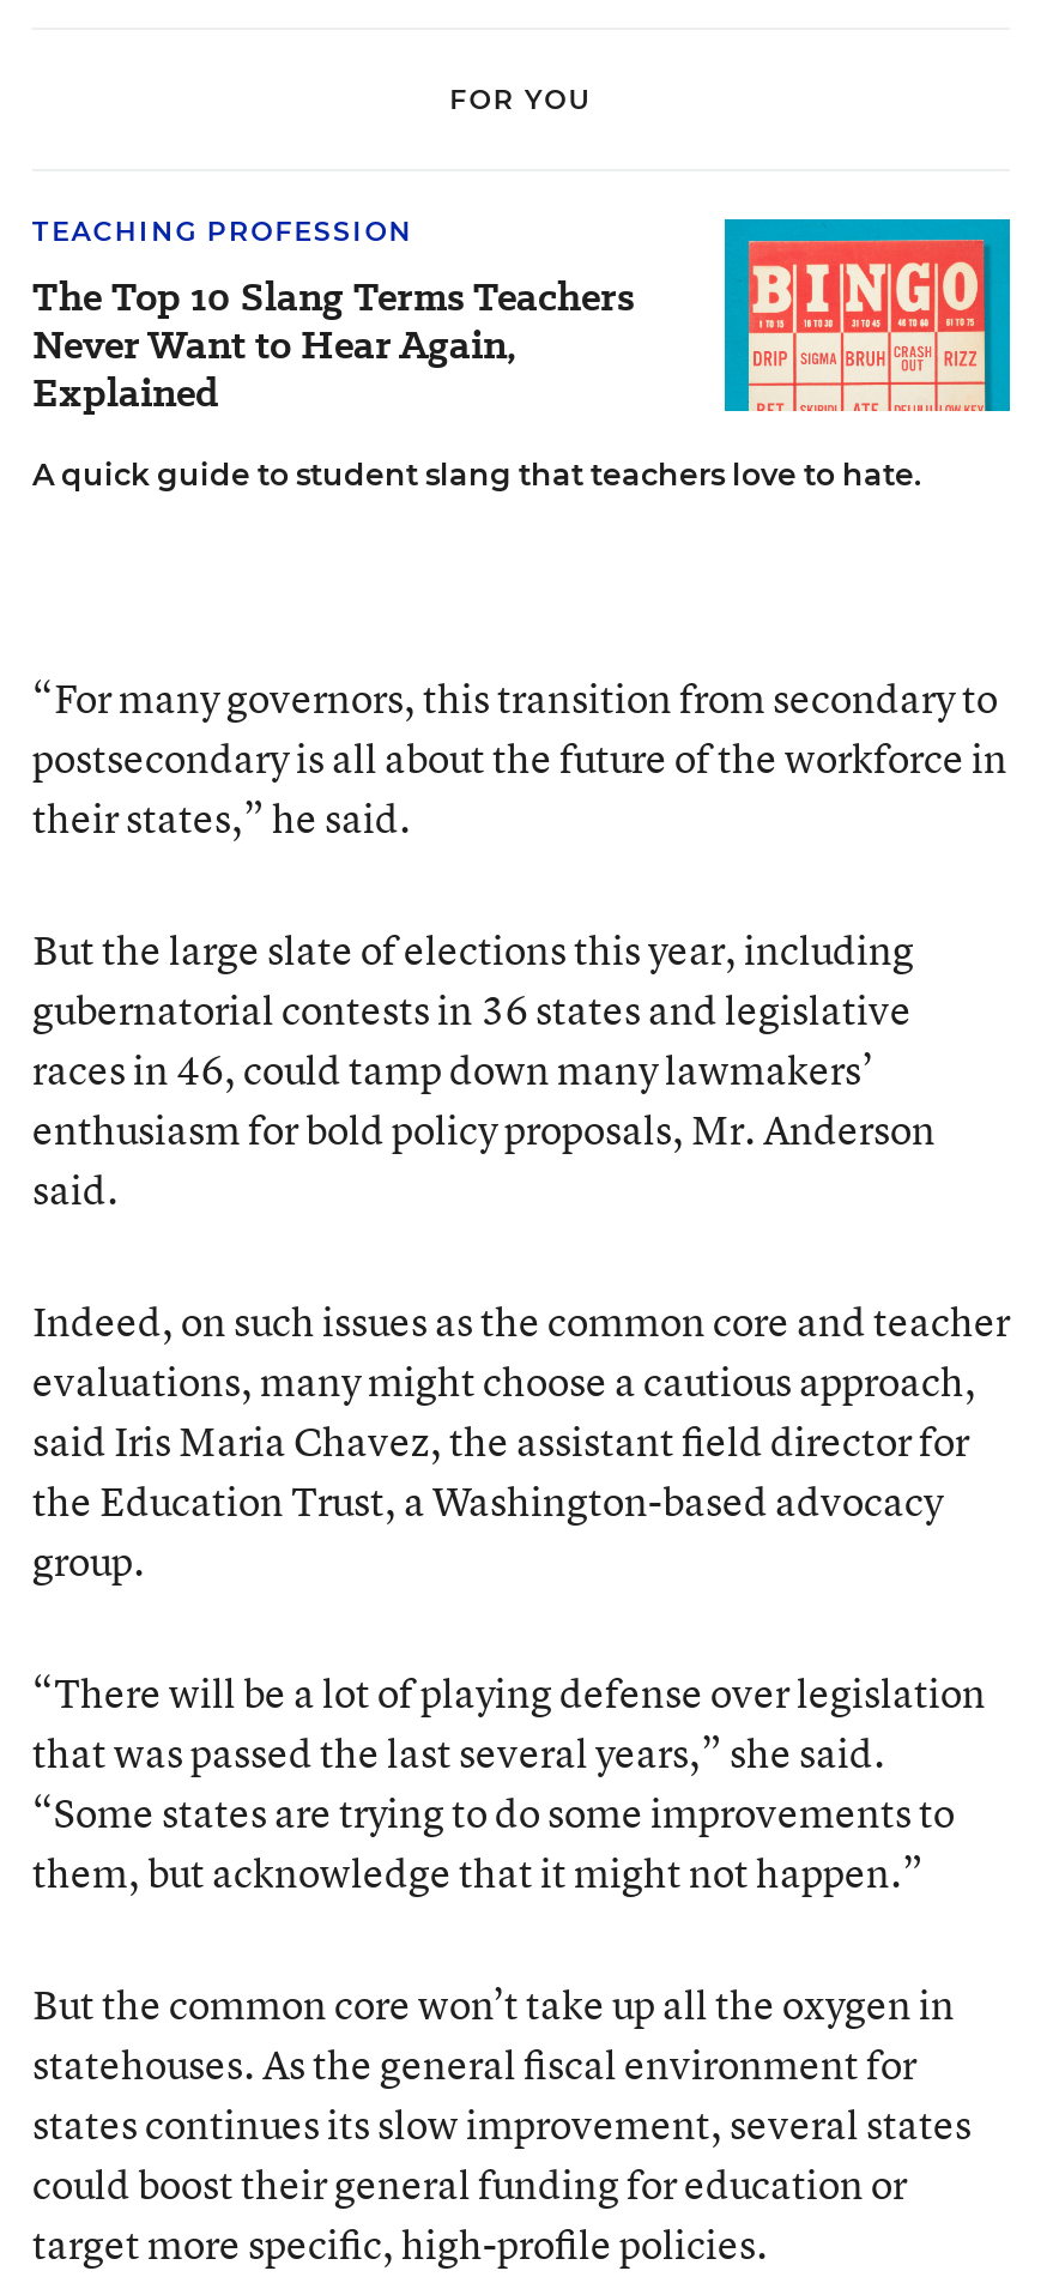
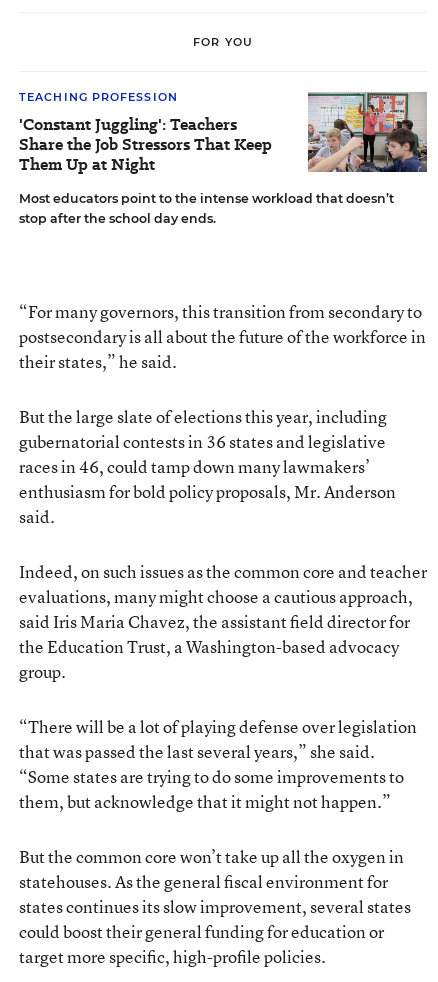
[32,217,1012,493] [image] | A quick guide to student slang that teachers love to hate. -> [19,91,428,226] [image] | Most educators point to the intense workload that doesn’t | stop after the school day ends.
[32,270,634,421] The Top 10 Slang Terms Teachers | Never Want to Hear Again, | Explained -> [19,113,272,176] 'Constant Juggling': Teachers | Share the Job Stressors That Keep | Them Up at Night

